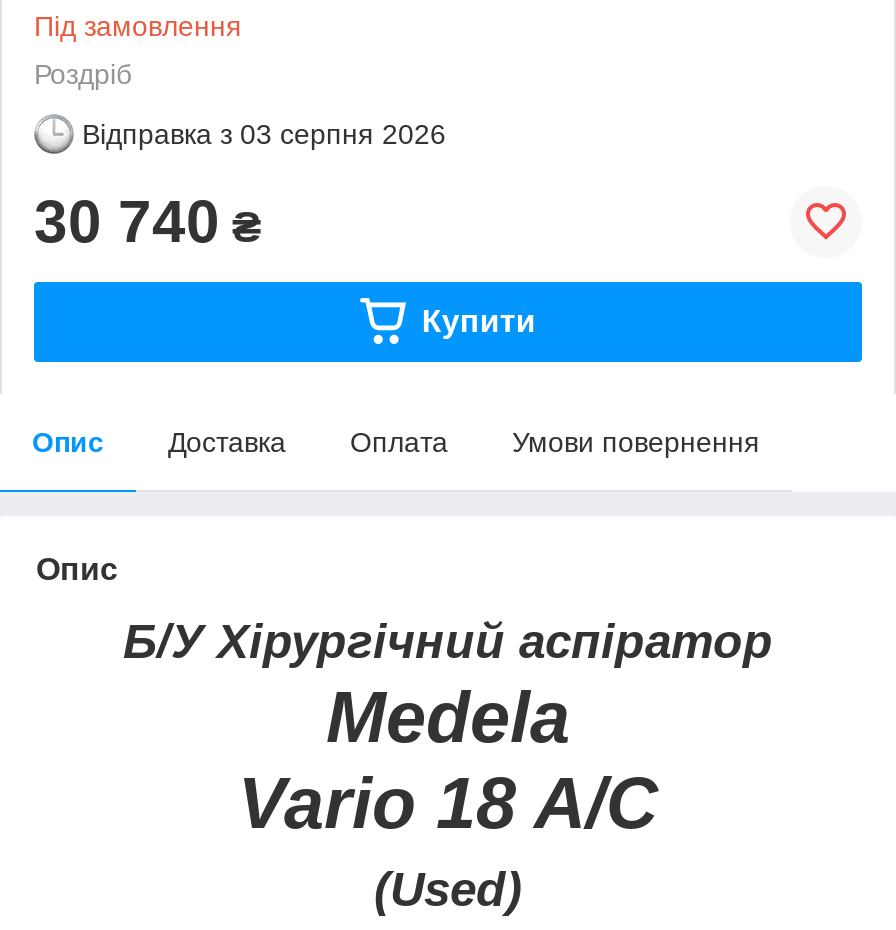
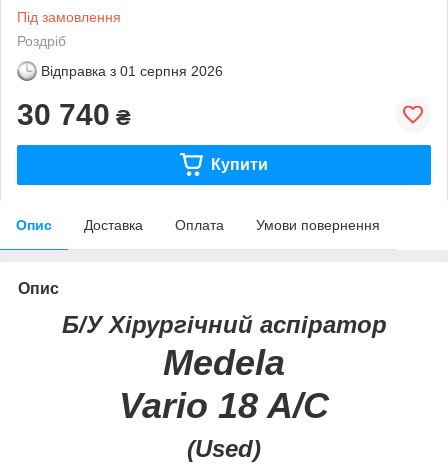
[82,118,446,150] Відправка з 03 серпня 2026 -> [41,63,223,79] Відправка з 01 серпня 2026

